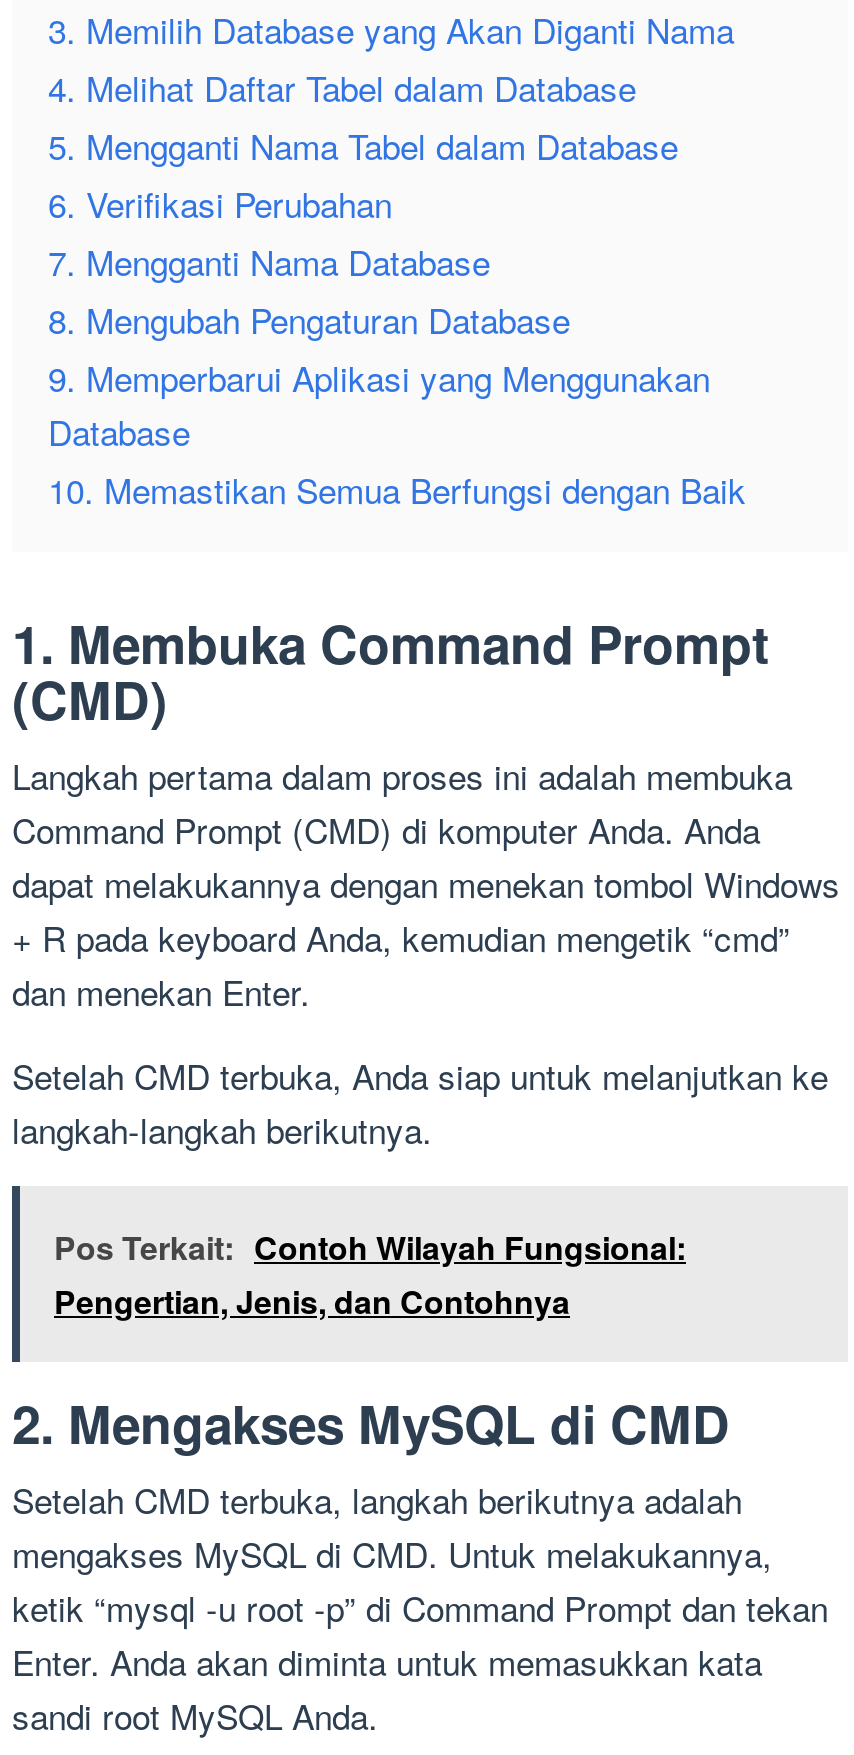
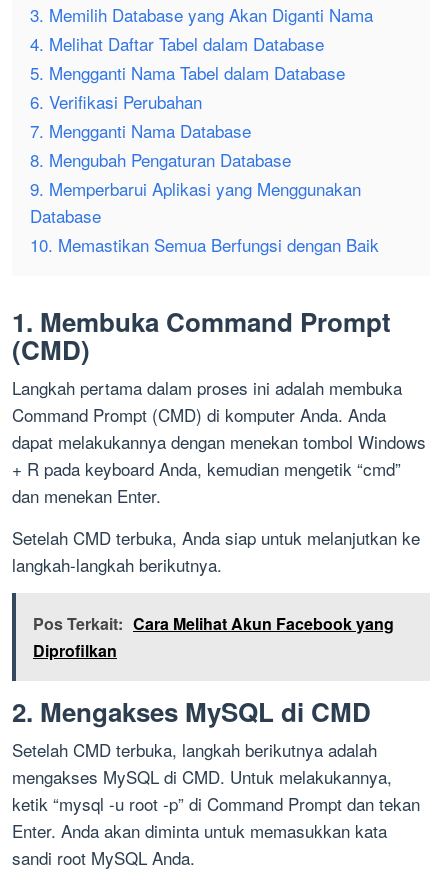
[54,1224,686,1324] Pos Terkait: Contoh Wilayah Fungsional: | Pengertian, Jenis, dan Contohnya -> [33,612,394,662] Pos Terkait: Cara Melihat Akun Facebook yang | Diprofilkan

